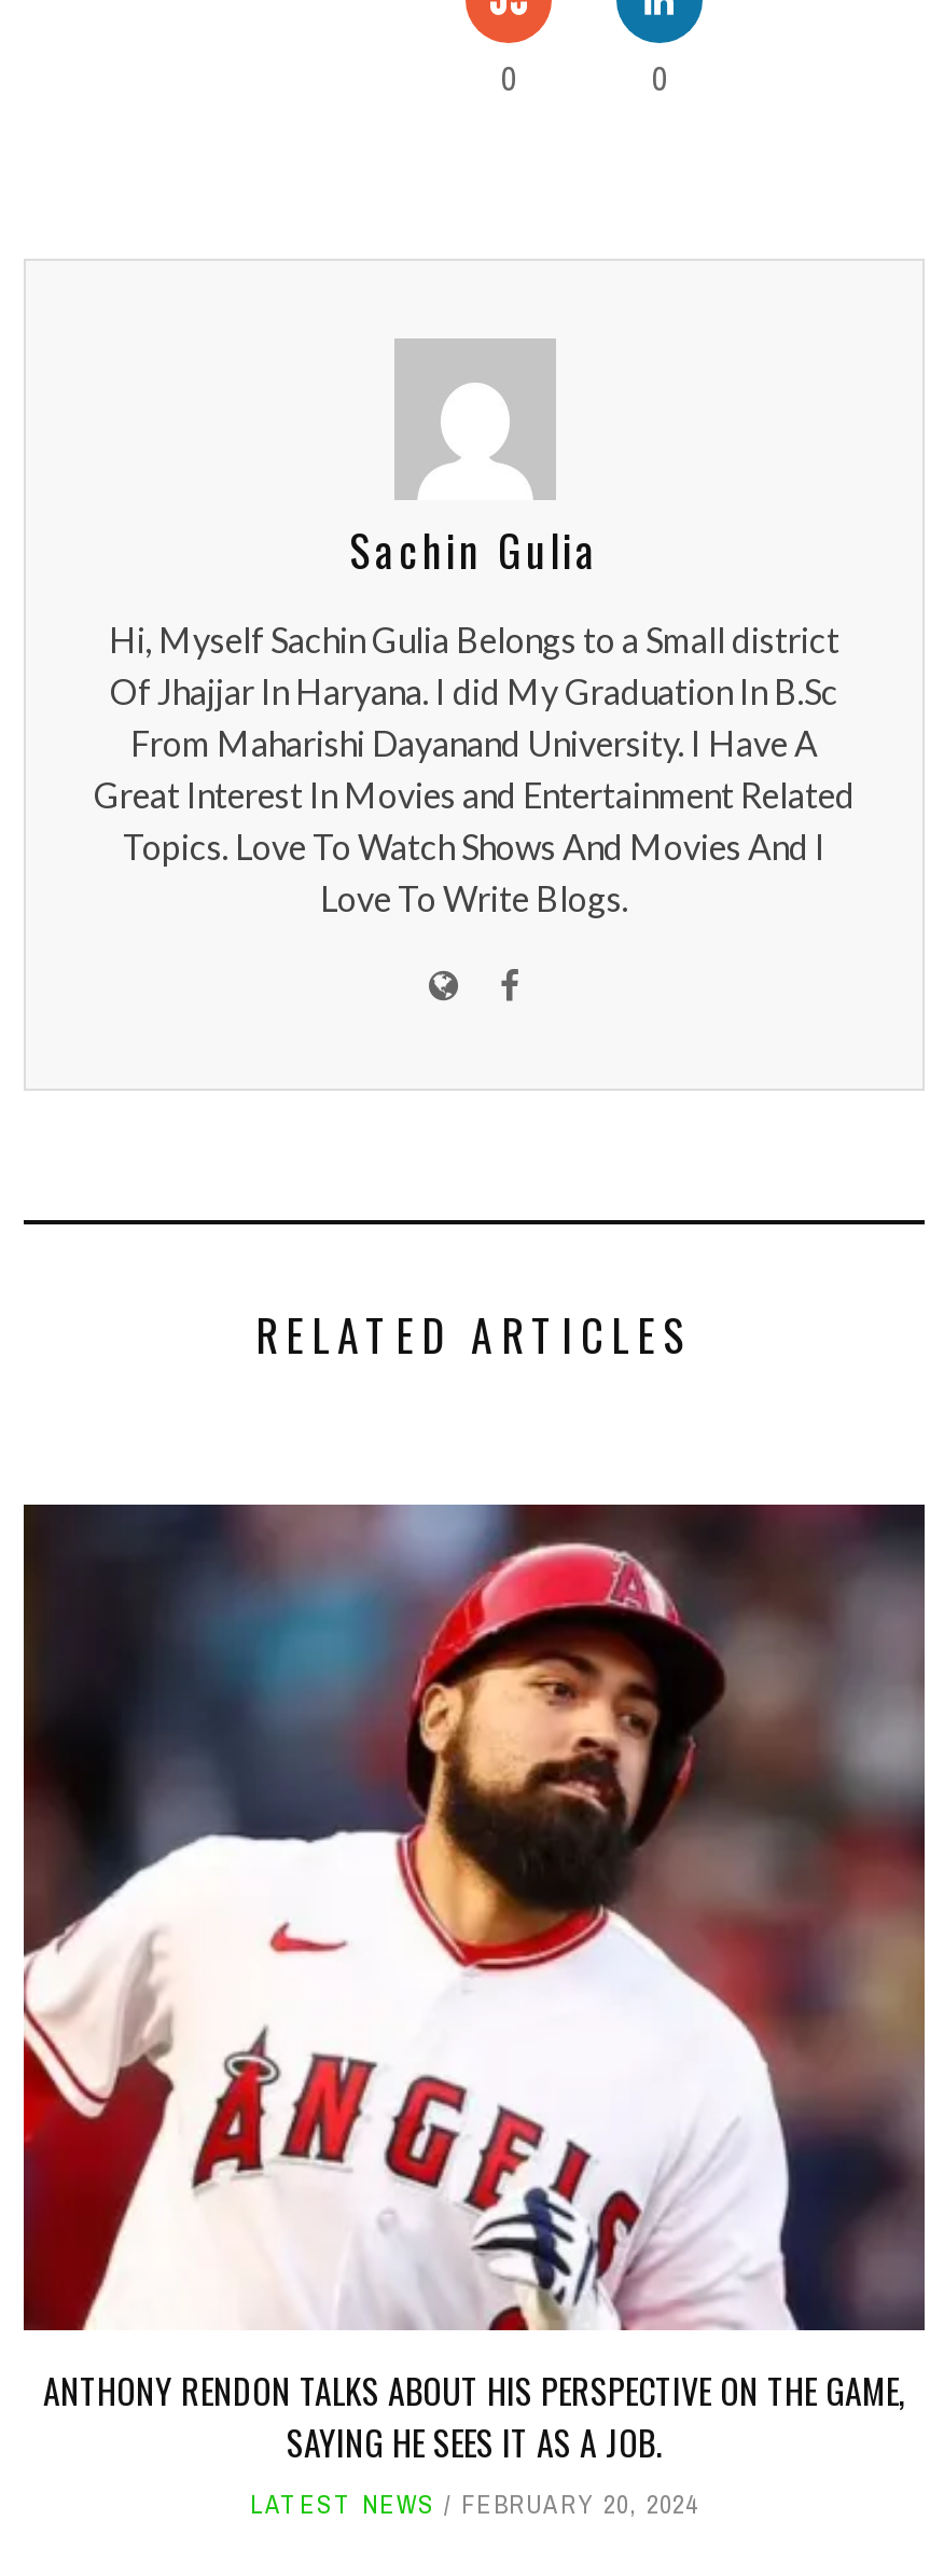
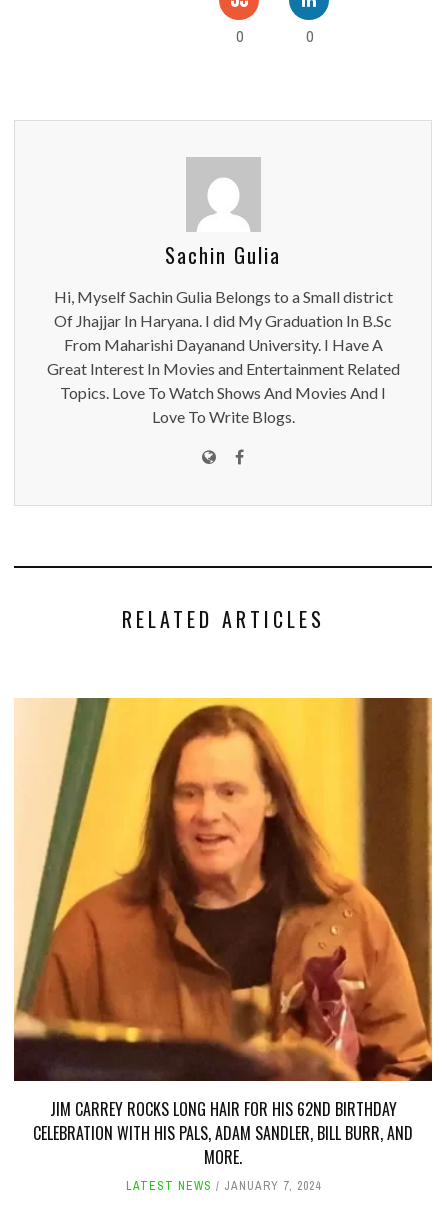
[22,1502,927,2467] [image] | ANTHONY RENDON TALKS ABOUT HIS PERSPECTIVE ON THE GAME, | SAYING HE SEES IT AS A JOB. -> [13,697,433,1169] [image] | JIM CARREY ROCKS LONG HAIR FOR HIS 62ND BIRTHDAY | CELEBRATION WITH HIS PALS, ADAM SANDLER, BILL BURR, AND | MORE.
[250,2487,698,2521] LATEST NEWS FEBRUARY 20, 2024 -> [125,1178,320,1194] LATEST NEWS JANUARY 7, 2024

